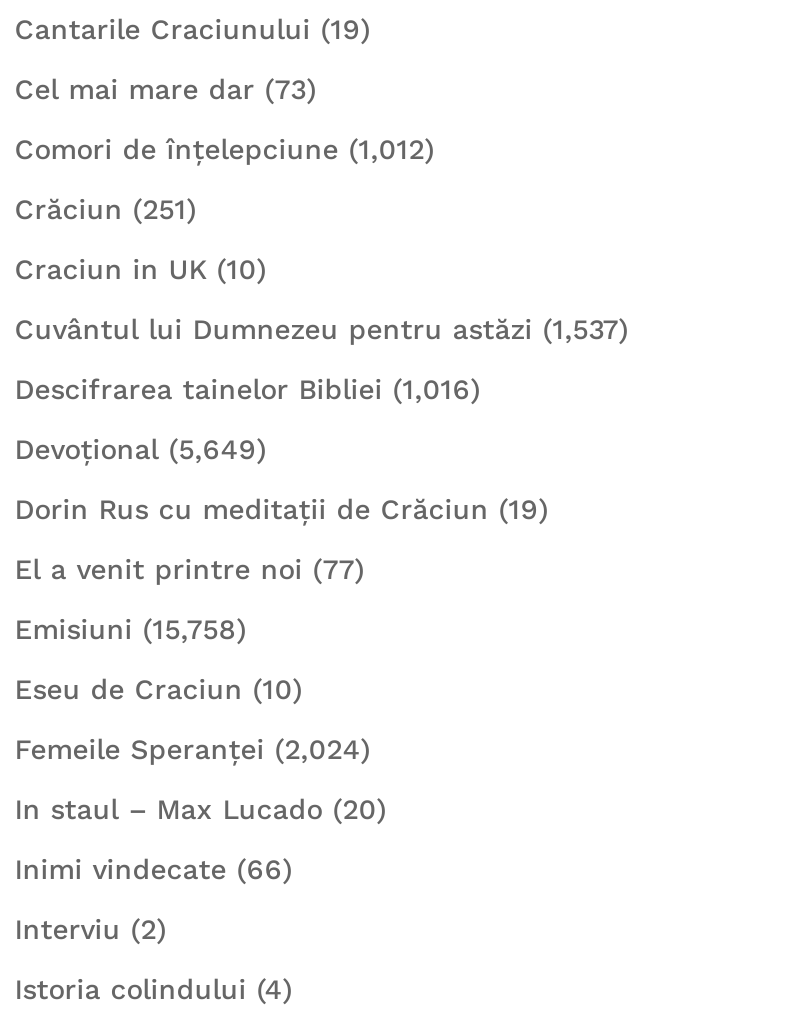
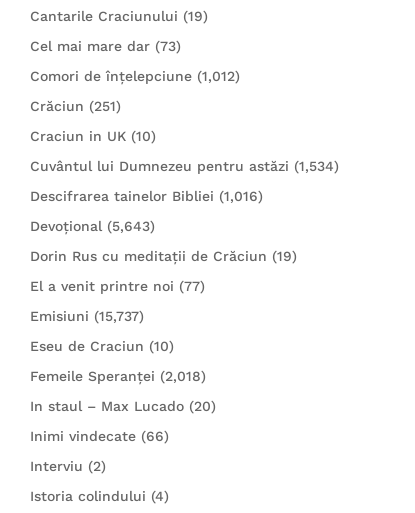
[15,313,629,345] Cuvântul lui Dumnezeu pentru astăzi (1,537) -> [30,158,339,174] Cuvântul lui Dumnezeu pentru astăzi (1,534)
[15,433,267,465] Devoțional (5,649) -> [30,218,155,234] Devoțional (5,643)
[15,613,247,645] Emisiuni (15,758) -> [30,308,144,324] Emisiuni (15,737)
[15,733,371,765] Femeile Speranței (2,024) -> [30,368,206,384] Femeile Speranței (2,018)

